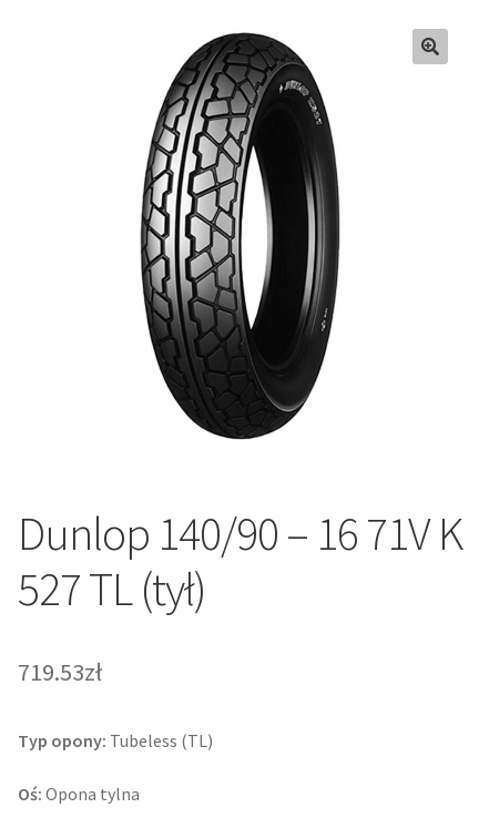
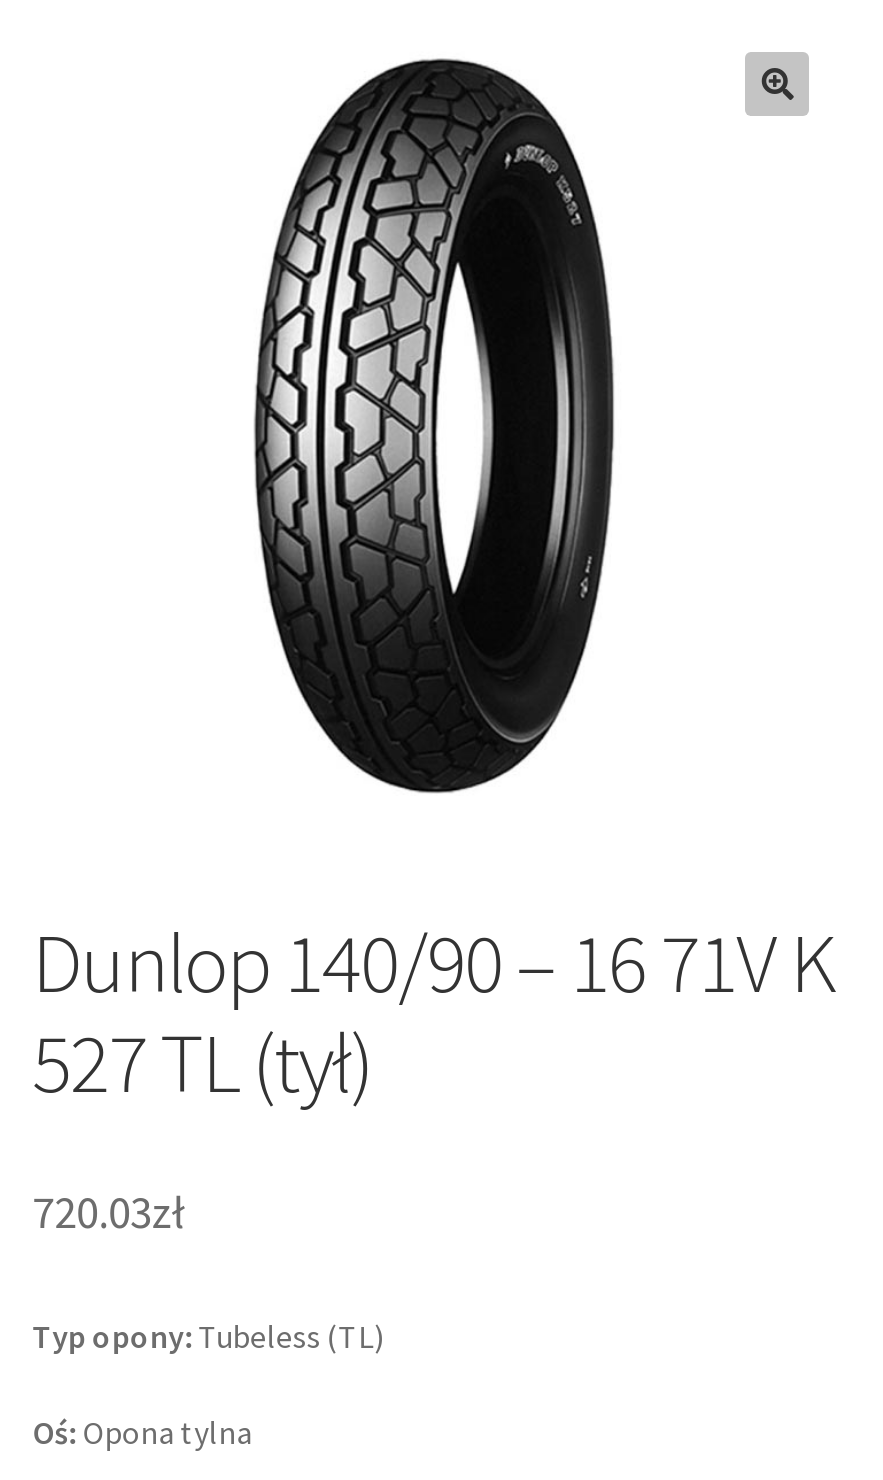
[17,657,102,688] 719.53zł -> [32,1185,184,1241] 720.03zł

